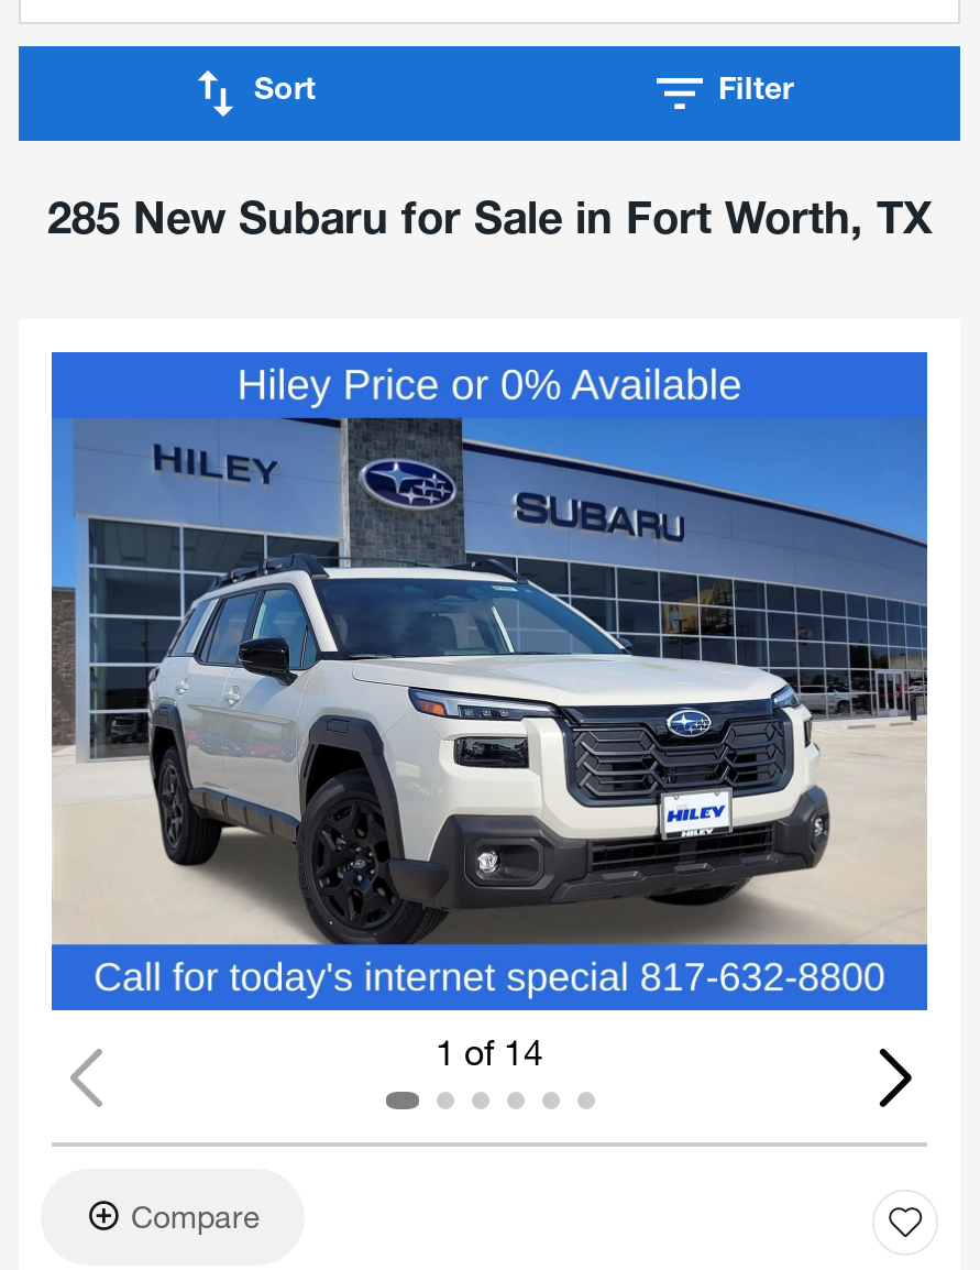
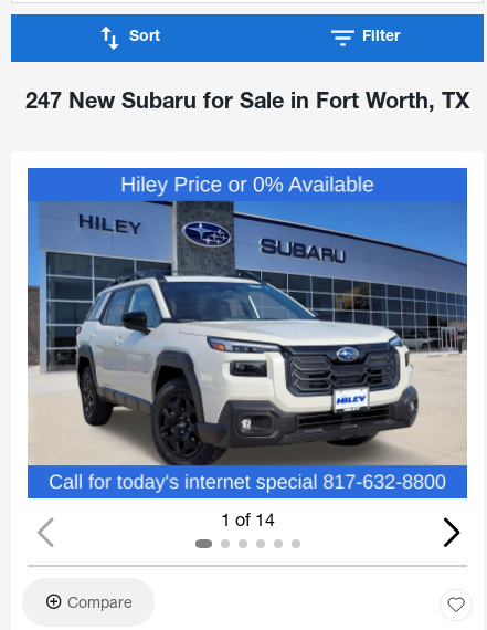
[47,203,932,247] 285 New Subaru for Sale in Fort Worth, TX -> [25,93,469,115] 247 New Subaru for Sale in Fort Worth, TX

